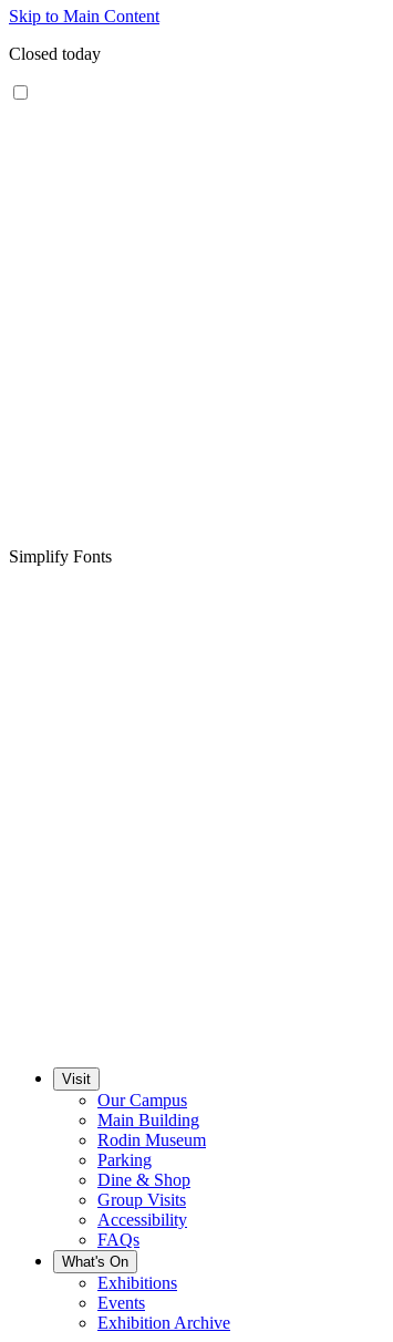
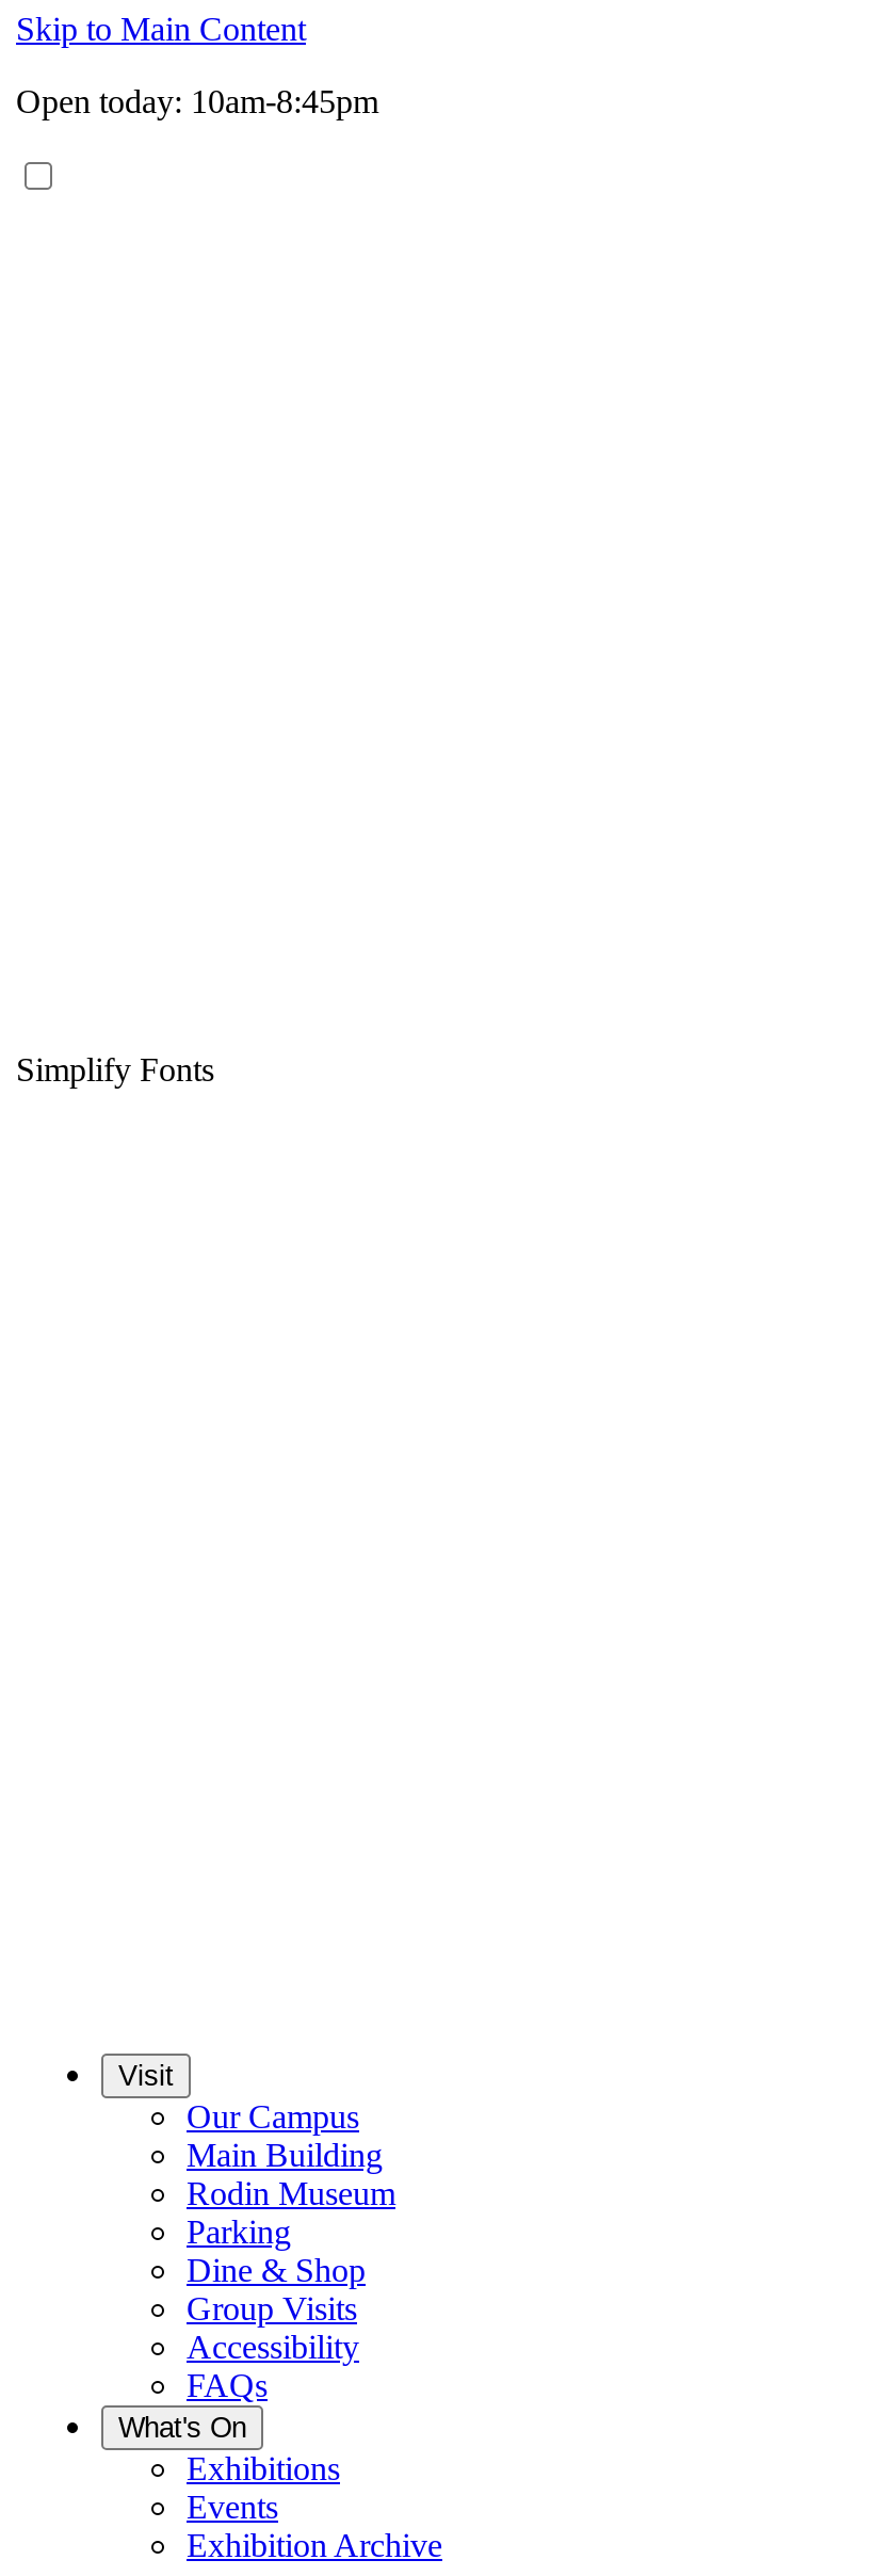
[9,44,101,63] Closed today -> [16,83,378,119] Open today: 10am-8:45pm

